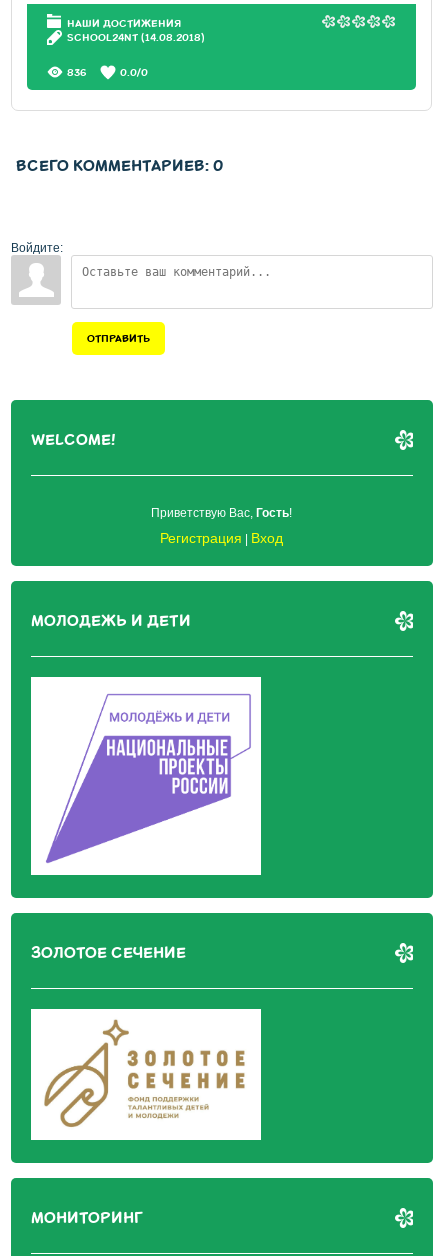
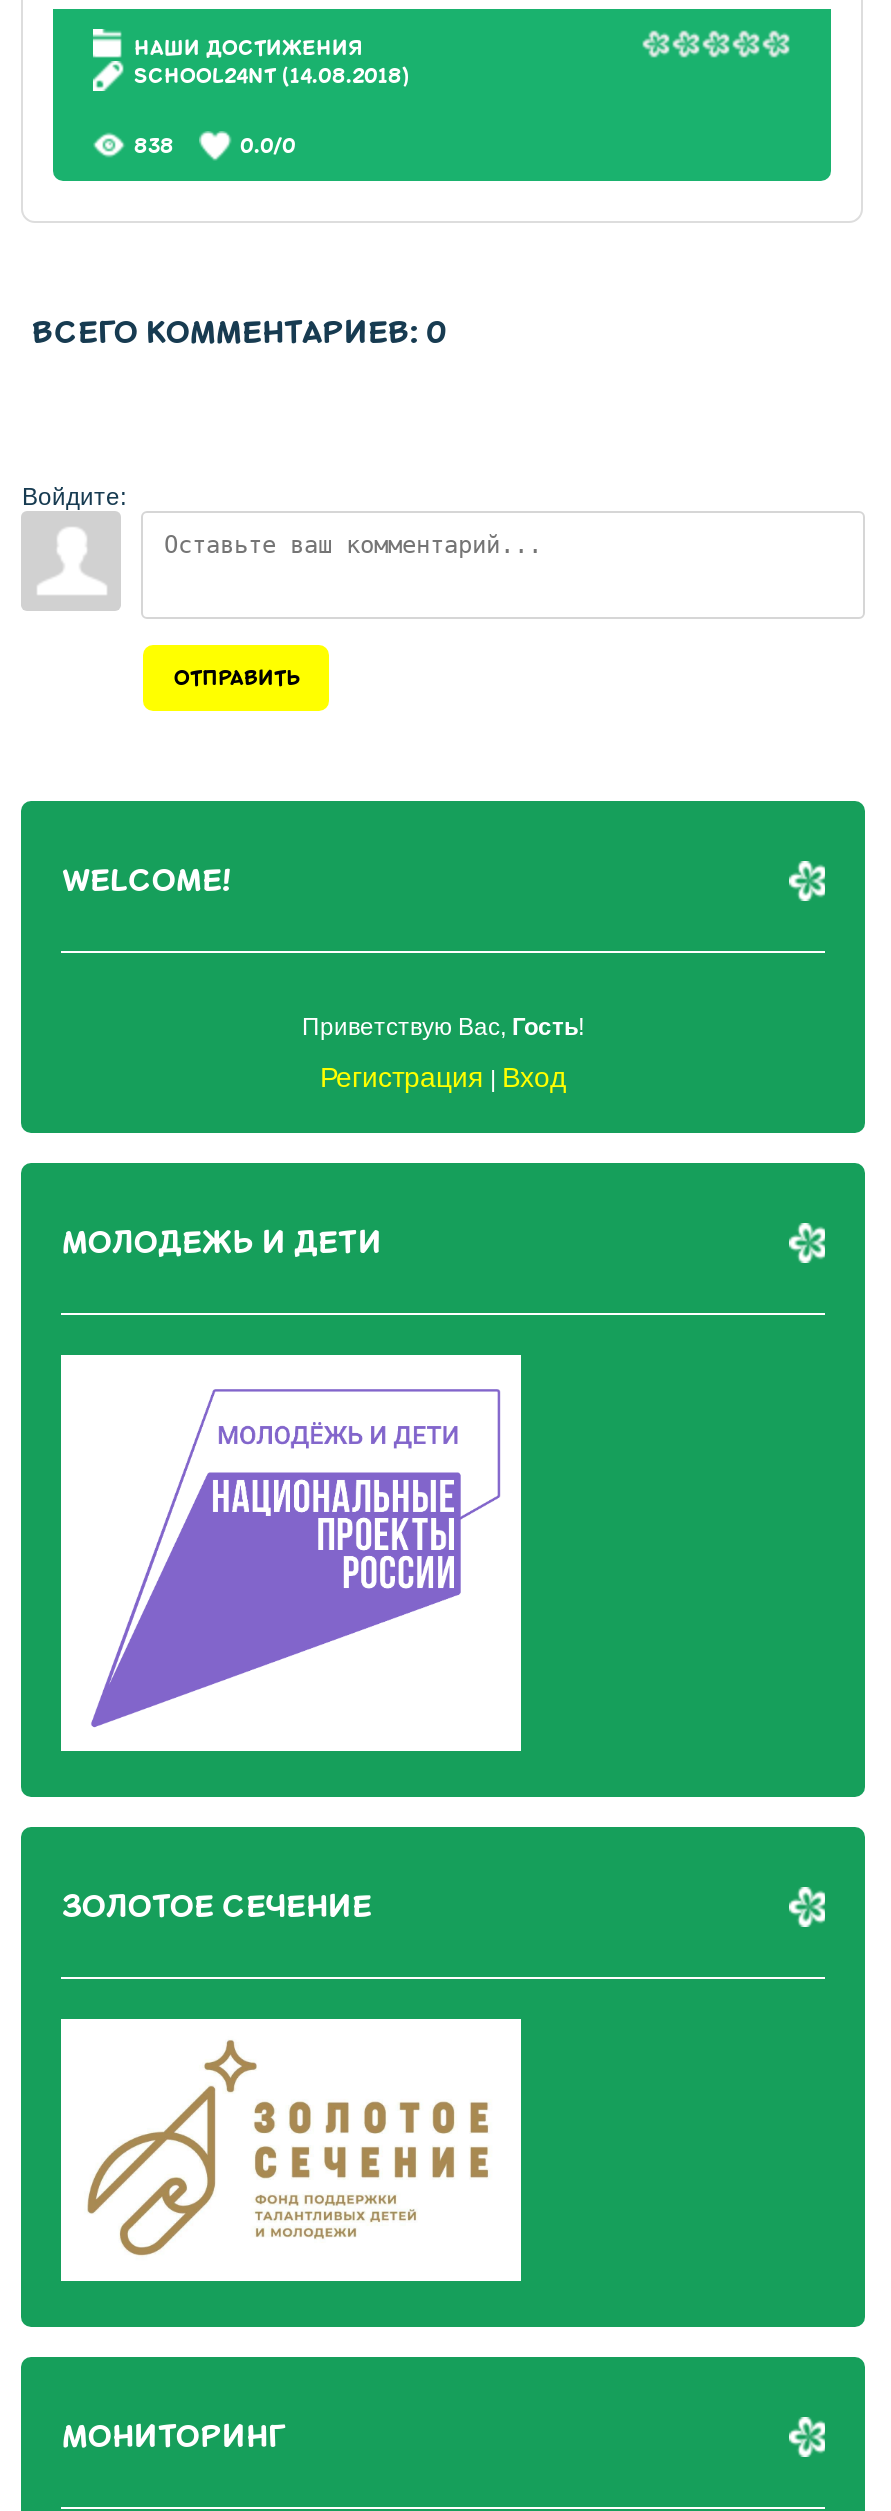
[67,66,87,79] 836 -> [134,133,174,159] 838

